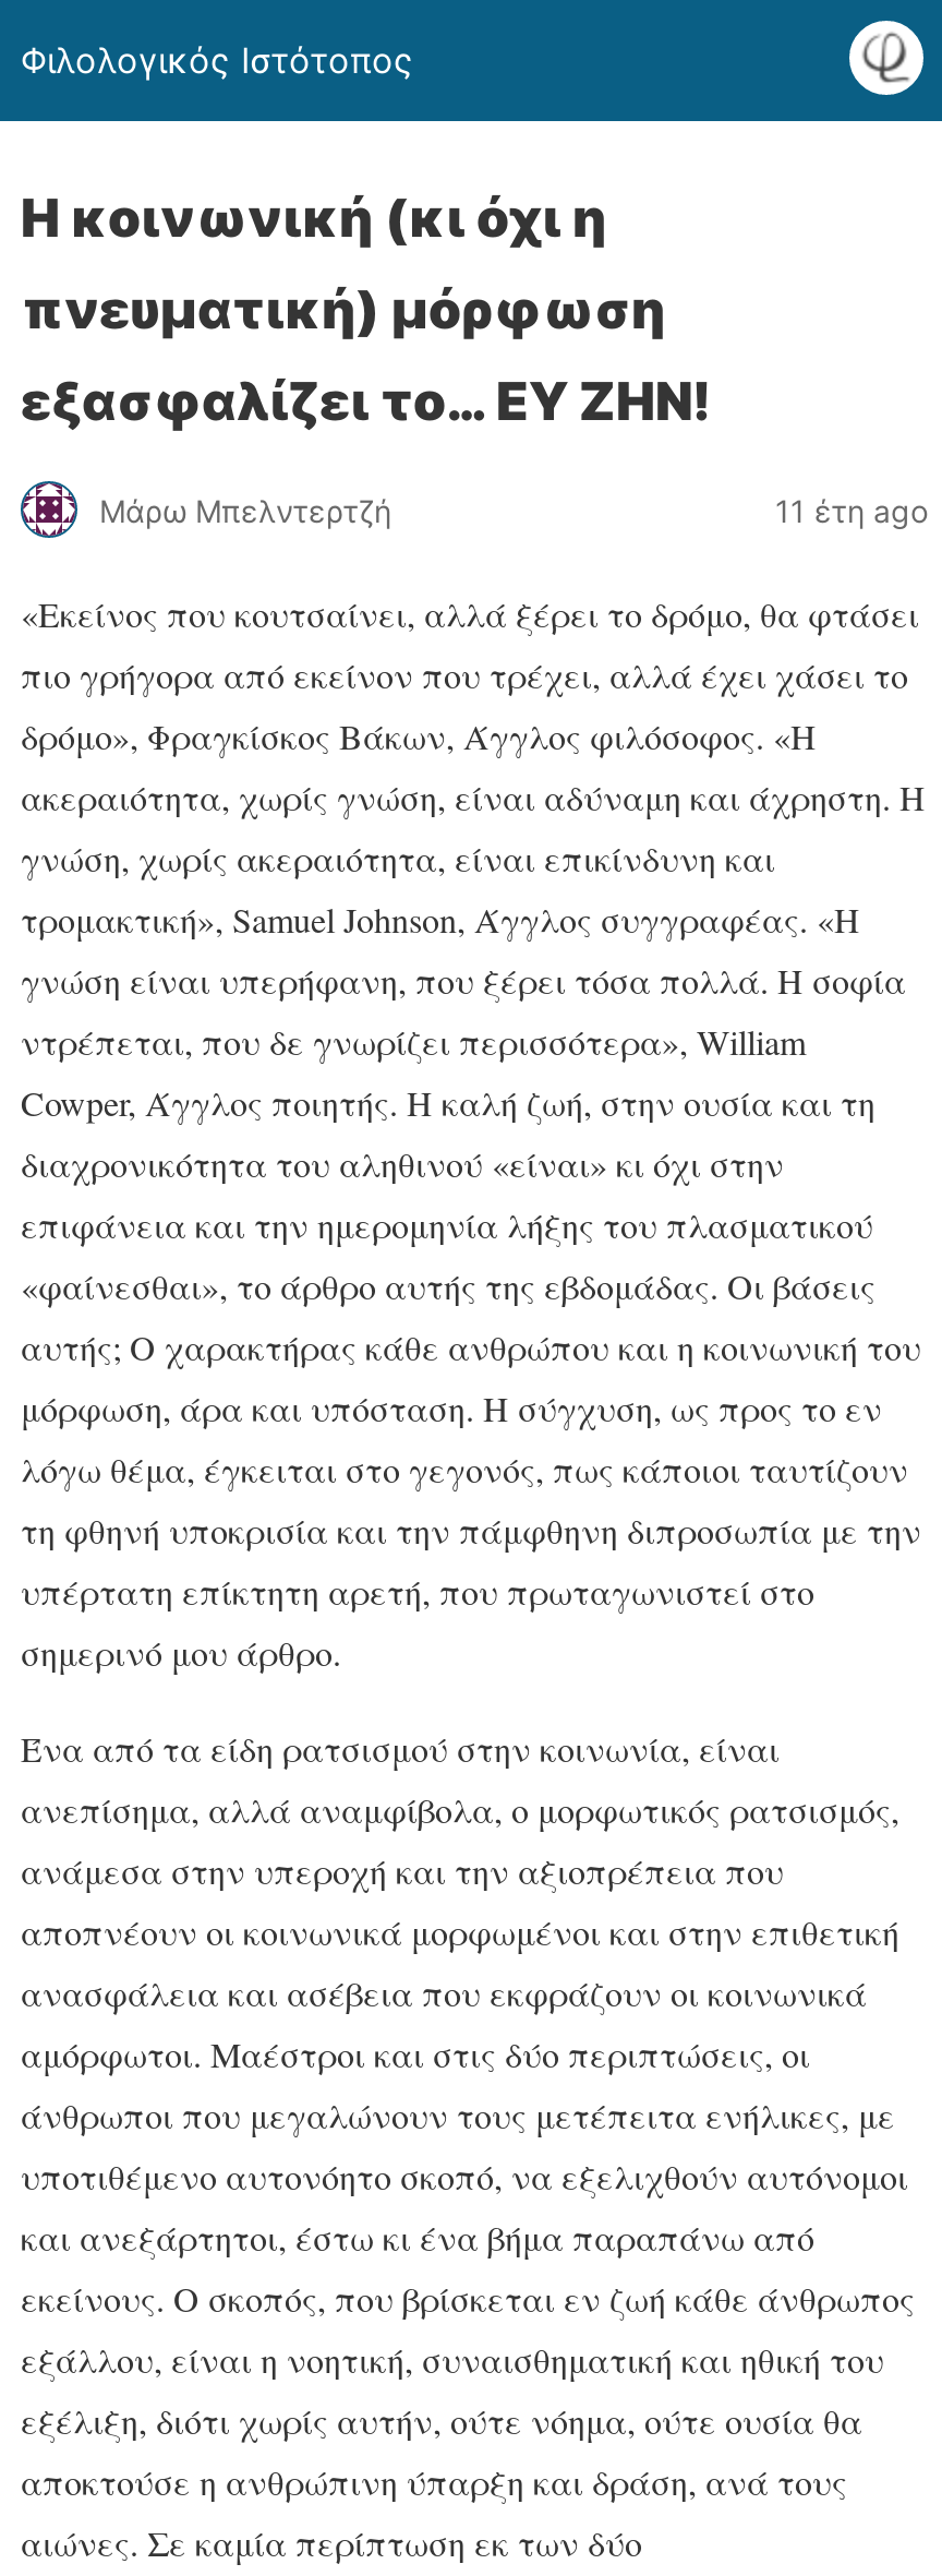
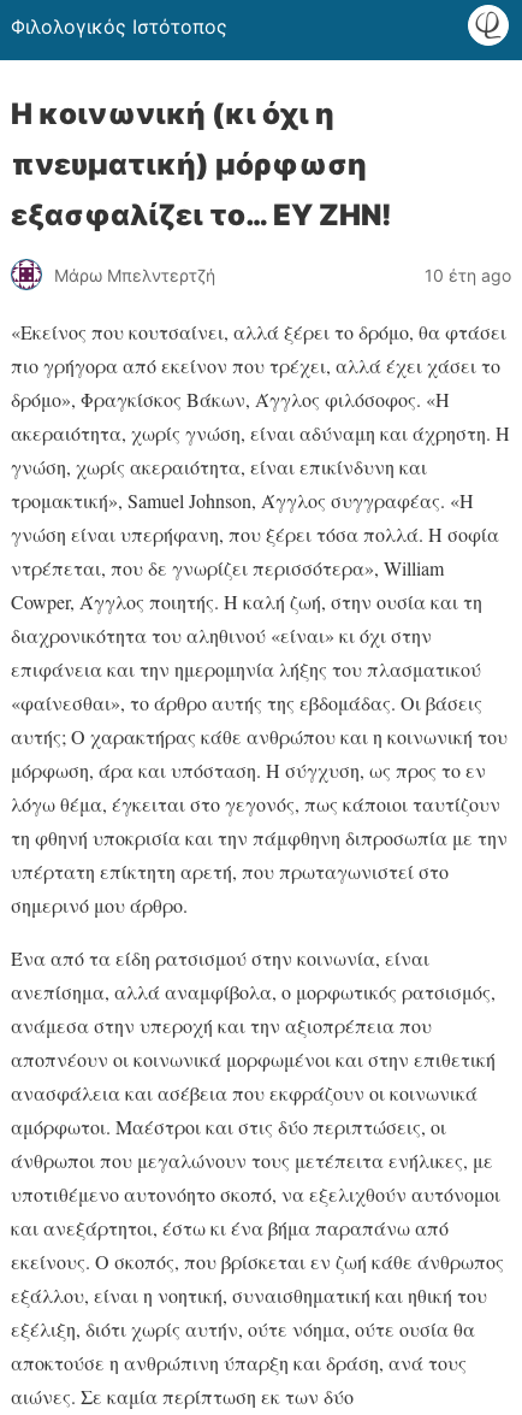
[775,491,928,528] 11 έτη ago -> [425,264,511,285] 10 έτη ago

